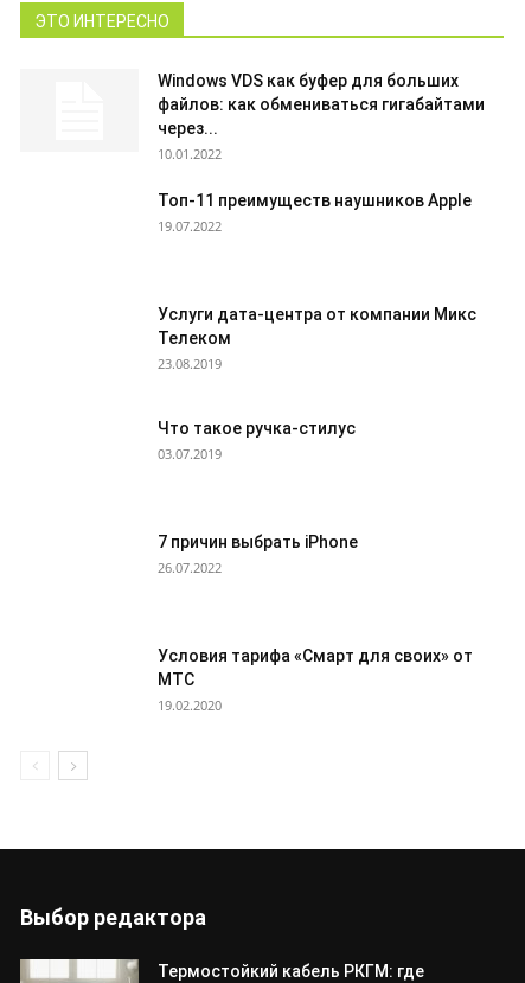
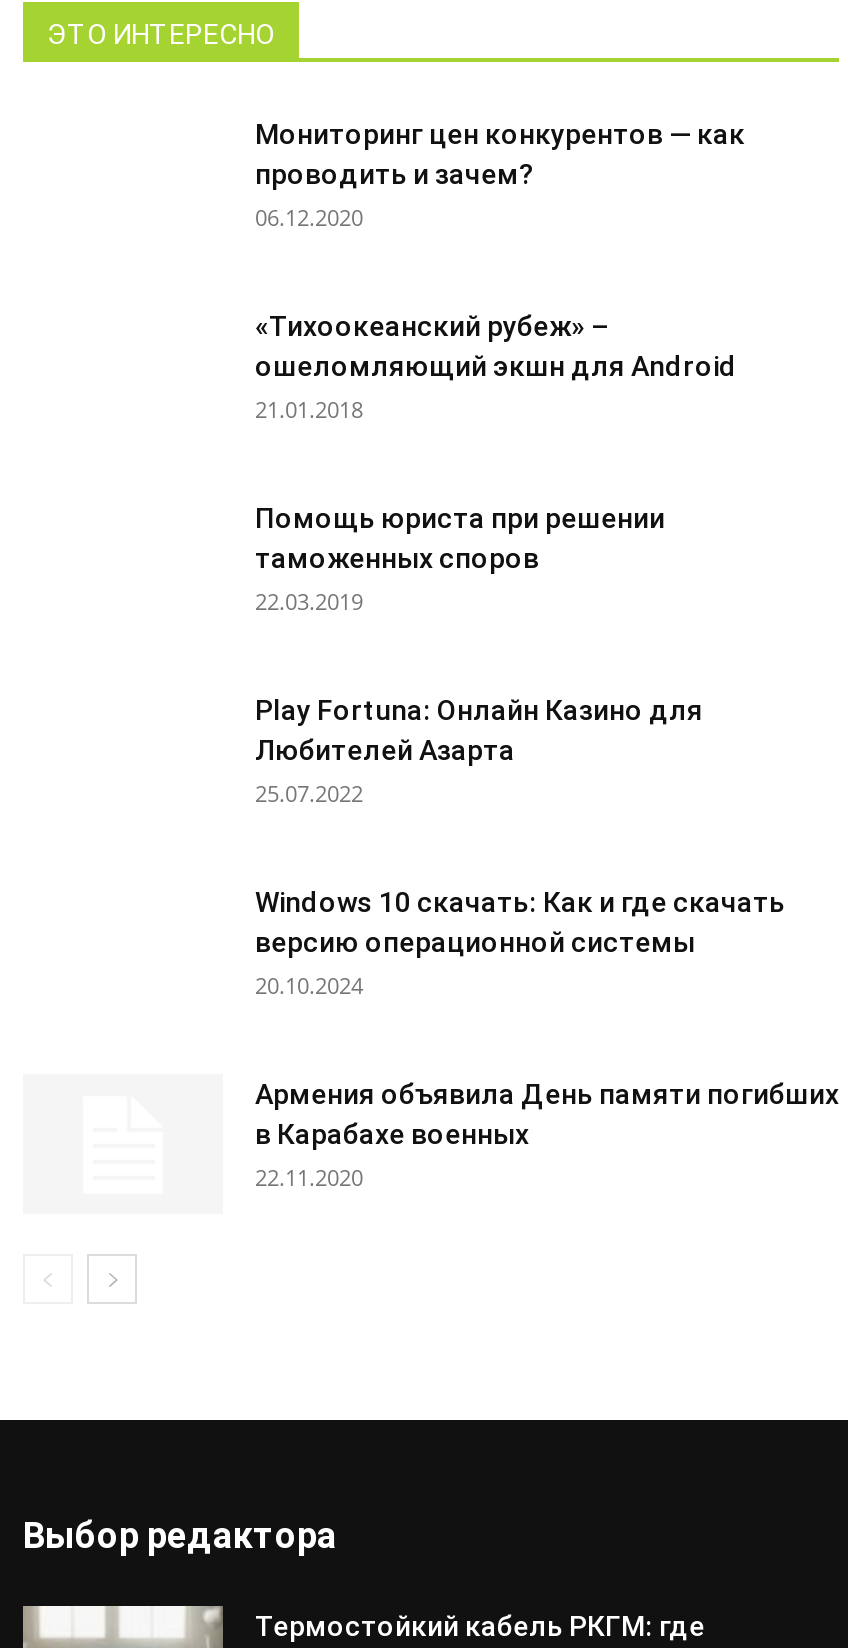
[158,71,485,162] Windows VDS как буфер для больших | файлов: как обмениваться гигабайтами | через... | 10.01.2022 -> [255,119,745,233] Мониторинг цен конкурентов — как | проводить и зачем? | 06.12.2020
[158,190,472,234] Топ-11 преимуществ наушников Apple | 19.07.2022 -> [255,311,737,425] «Тихоокеанский рубеж» – | ошеломляющий экшн для Android | 21.01.2018
[158,304,476,372] Услуги дата-центра от компании Микс | Телеком | 23.08.2019 -> [255,503,665,617] Помощь юриста при решении | таможенных споров | 22.03.2019
[158,418,356,462] Что такое ручка-стилус | 03.07.2019 -> [255,695,703,809] Play Fortuna: Онлайн Казино для | Любителей Азарта | 25.07.2022
[158,532,358,576] 7 причин выбрать iPhone | 26.07.2022 -> [255,887,785,1001] Windows 10 скачать: Как и где скачать | версию операционной системы | 20.10.2024
[158,646,473,713] Условия тарифа «Смарт для своих» от | МТС | 19.02.2020 -> [255,1079,839,1193] Армения объявила День памяти погибших | в Карабахе военных | 22.11.2020

